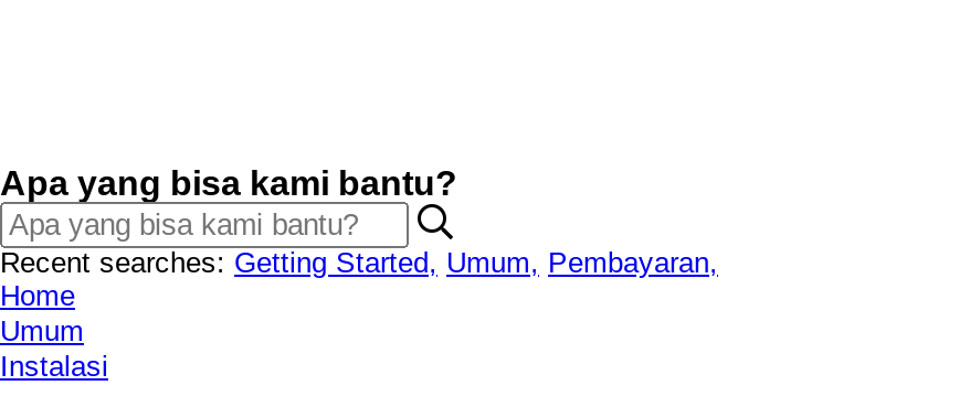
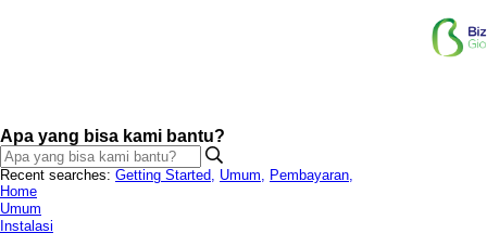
none -> [430,16,484,59] [image]

